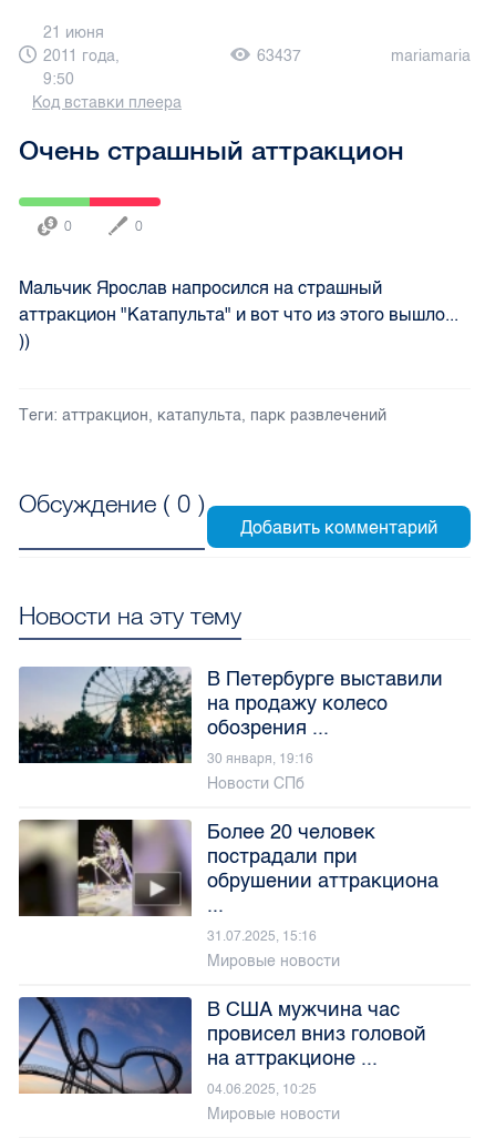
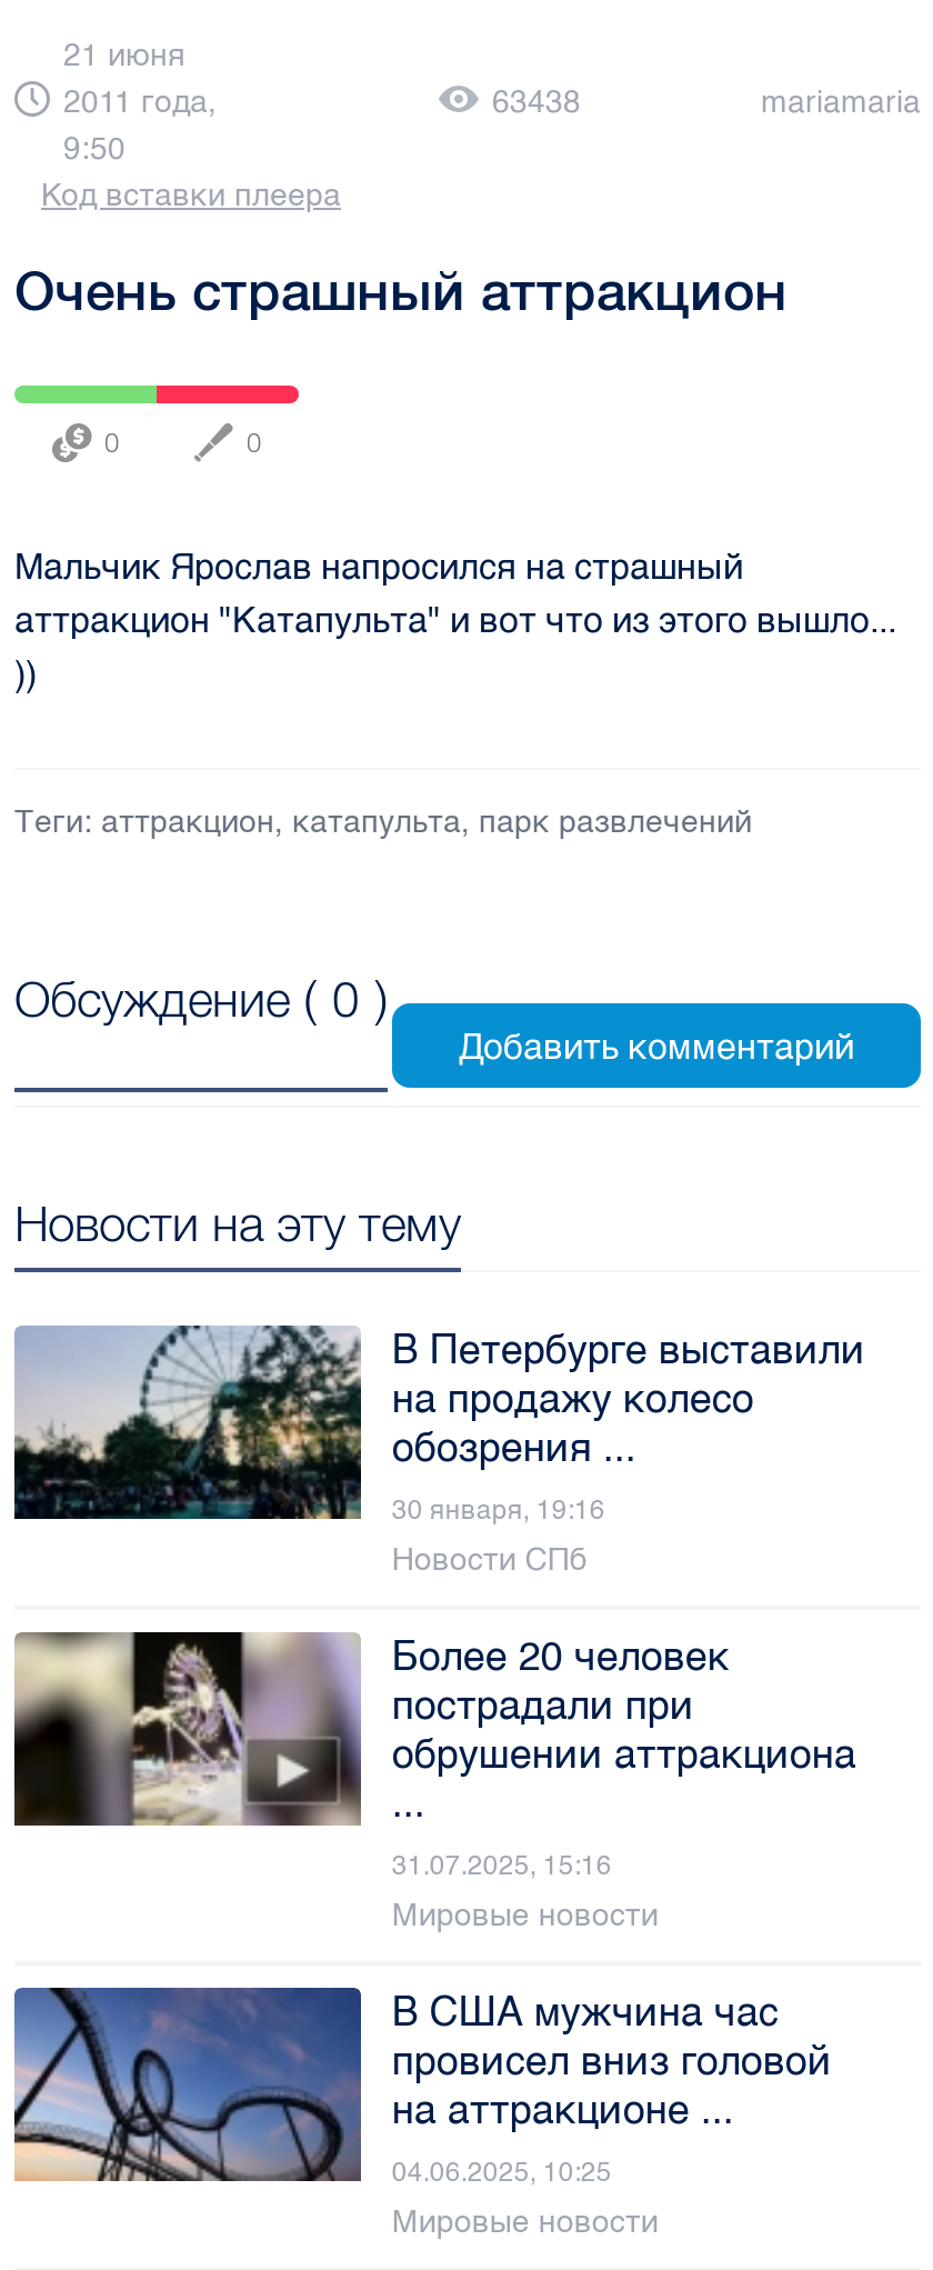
[257,46,301,65] 63437 -> [492,83,581,120] 63438

